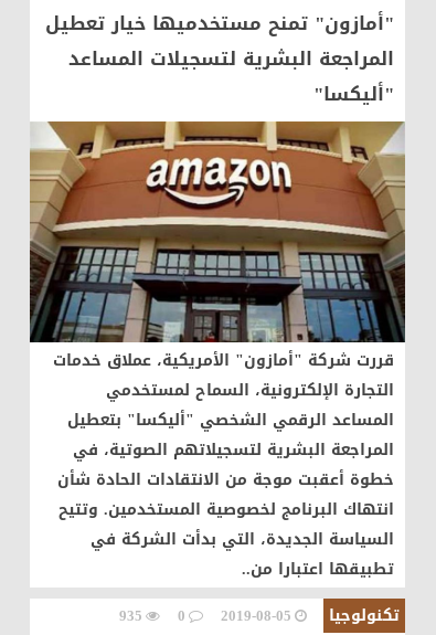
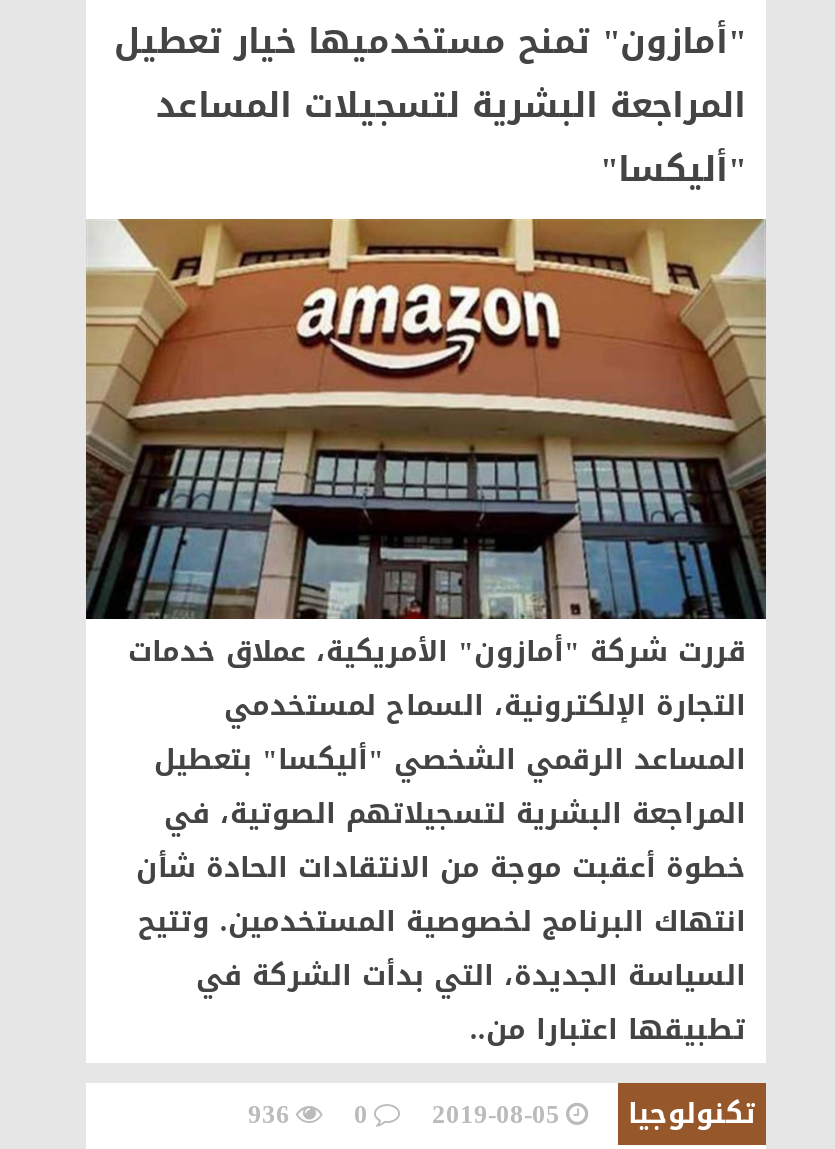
[119,602,142,629] 935 -> [248,1089,290,1139] 936

